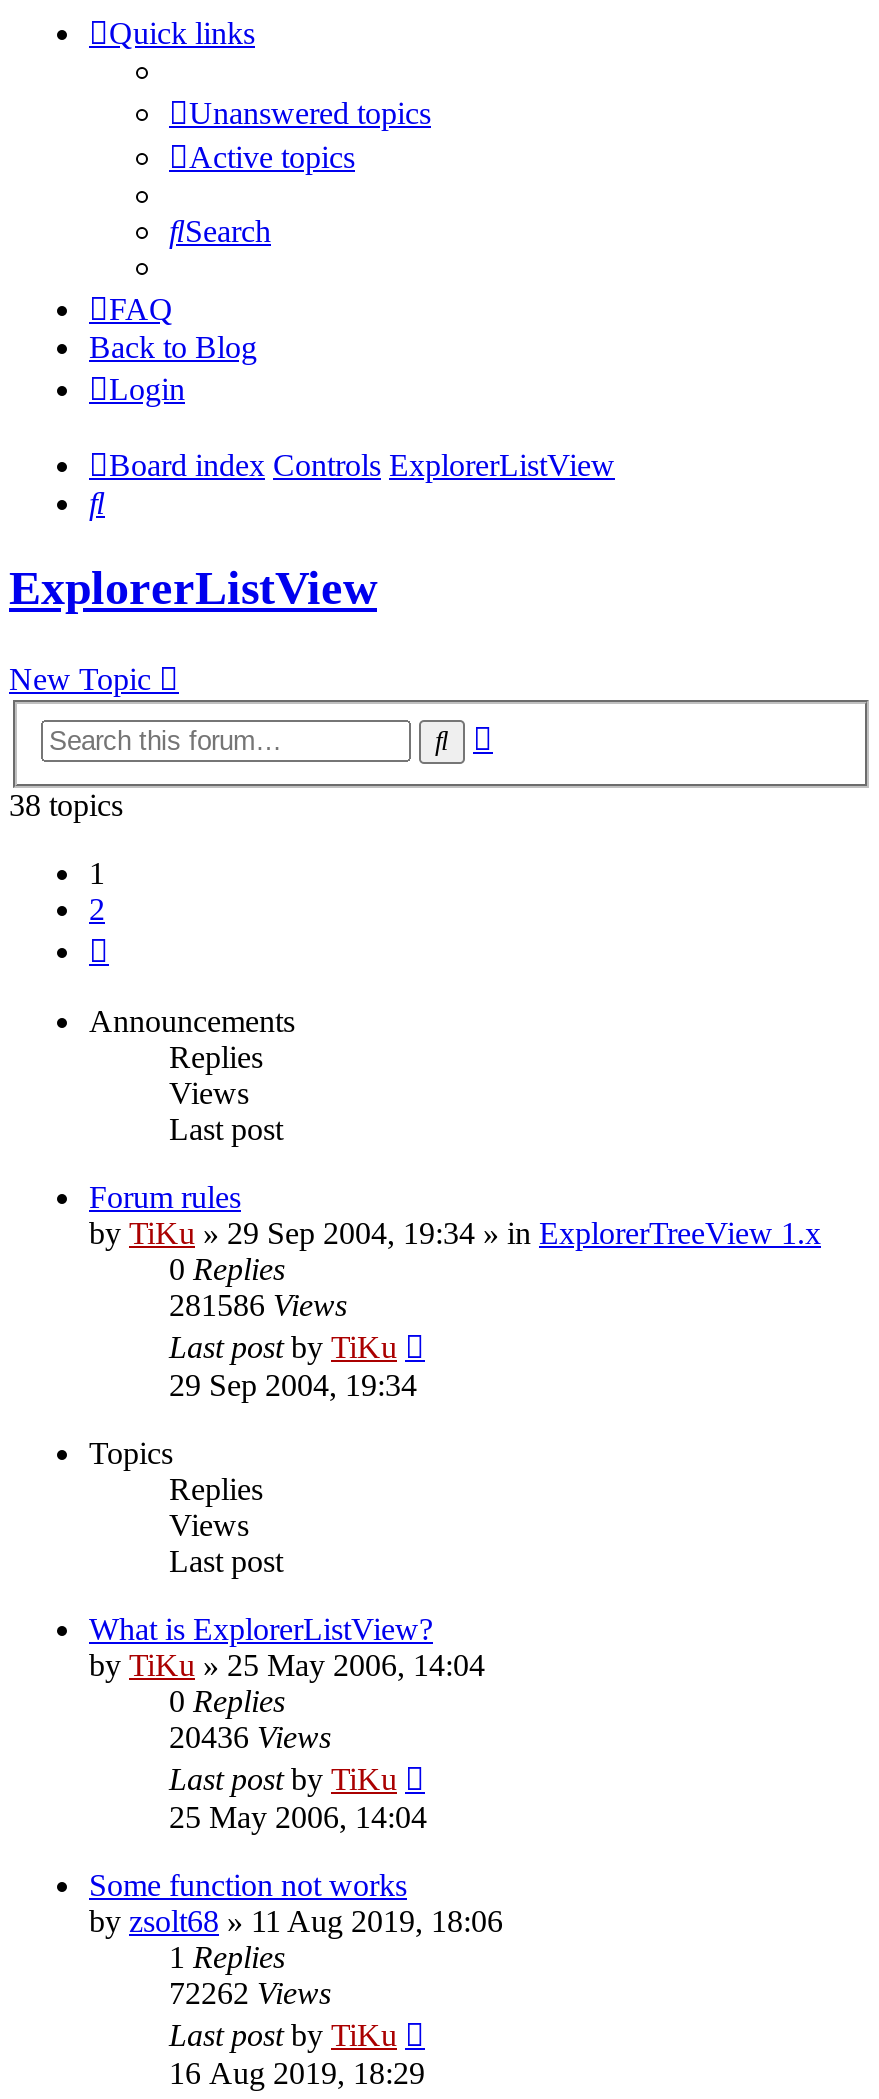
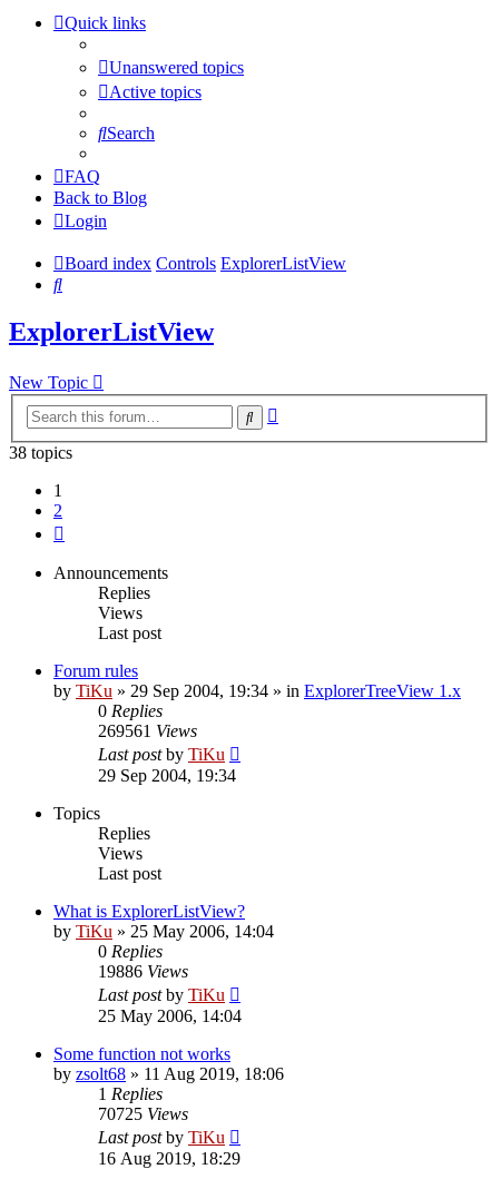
[169,1288,347,1322] 281586 Views -> [98,721,197,740] 269561 Views
[169,1720,331,1754] 20436 Views -> [98,962,188,981] 19886 Views
[169,1976,331,2010] 72262 Views -> [98,1104,188,1123] 70725 Views

